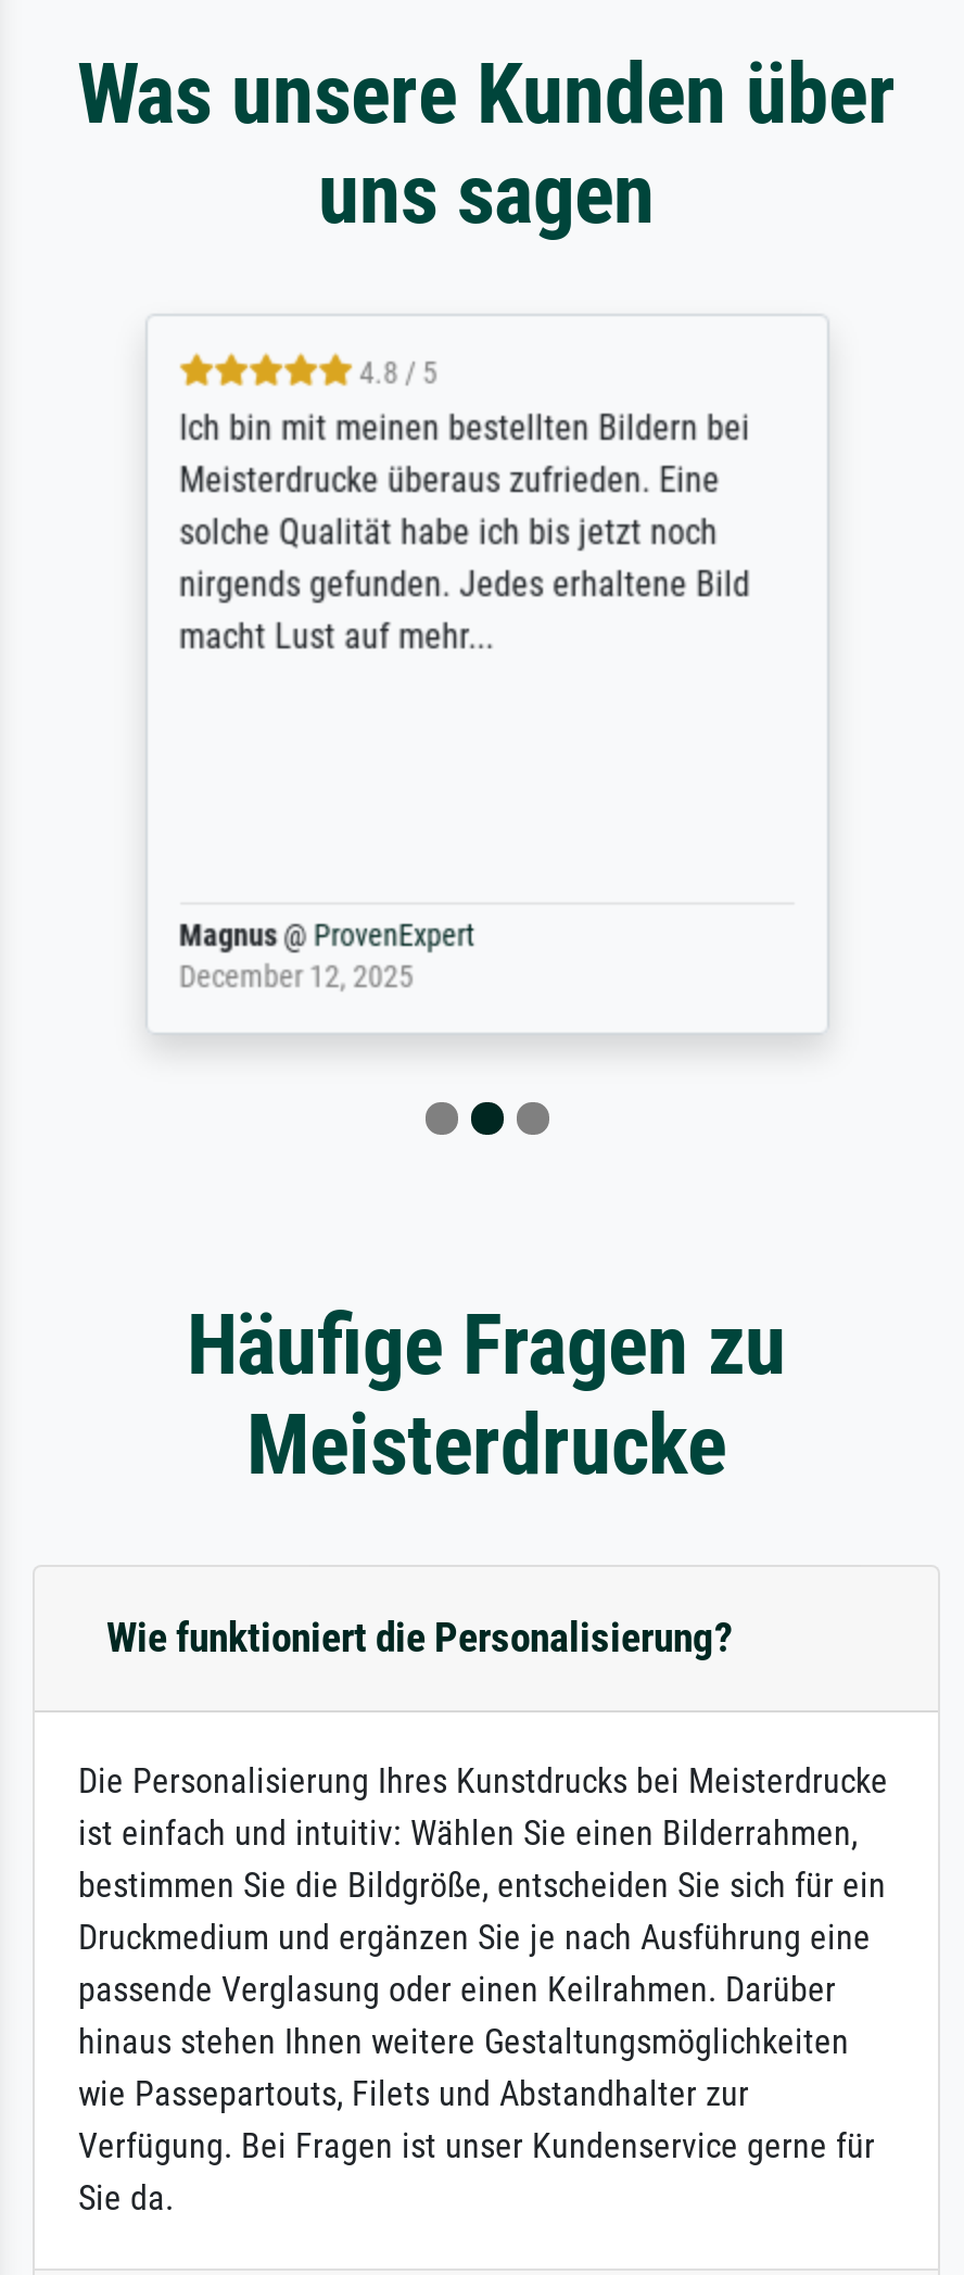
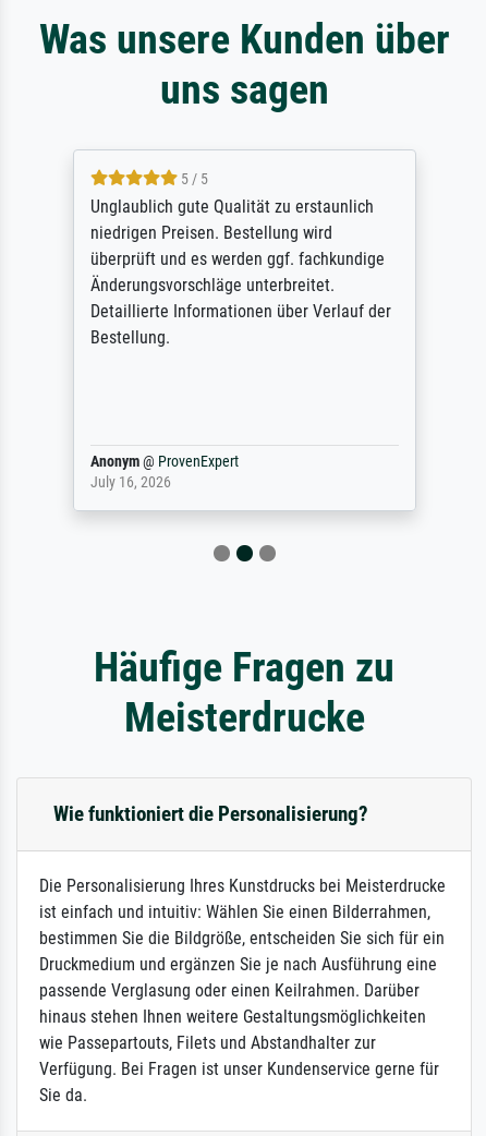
[179,355,750,657] 4.8 / 5 | Ich bin mit meinen bestellten Bildern bei | Meisterdrucke überaus zufrieden. Eine | solche Qualität habe ich bis jetzt noch | nirgends gefunden. Jedes erhaltene Bild | macht Lust auf mehr... -> [90,170,391,348] 5 / 5 | Unglaublich gute Qualität zu erstaunlich | niedrigen Preisen. Bestellung wird | überprüft und es werden ggf. fachkundige | Änderungsvorschläge unterbreitet. | Detaillierte Informationen über Verlauf der | Bestellung.
[179,917,474,995] Magnus @ ProvenExpert | December 12, 2025 -> [90,453,238,492] Anonym @ ProvenExpert | July 16, 2026

